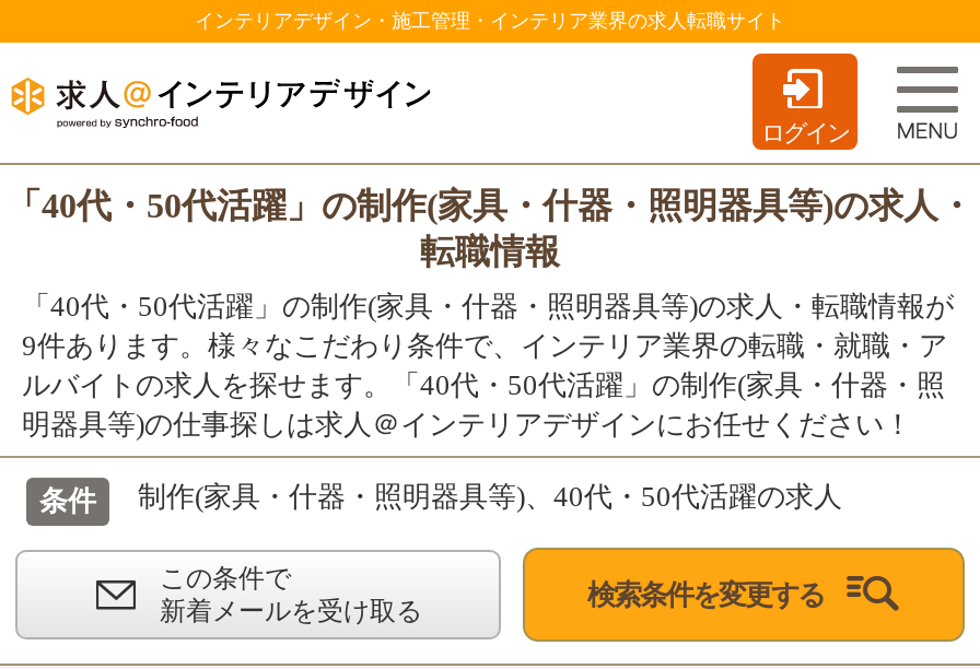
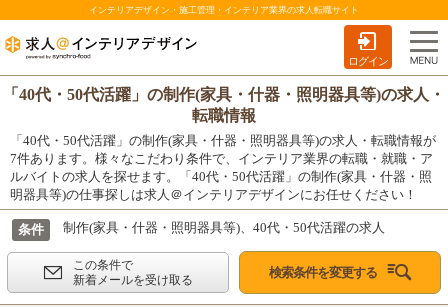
[22,329,947,362] 9件あります。様々なこだわり条件で、インテリア業界の転職・就職・ア -> [10,151,433,166] 7件あります。様々なこだわり条件で、インテリア業界の転職・就職・ア

